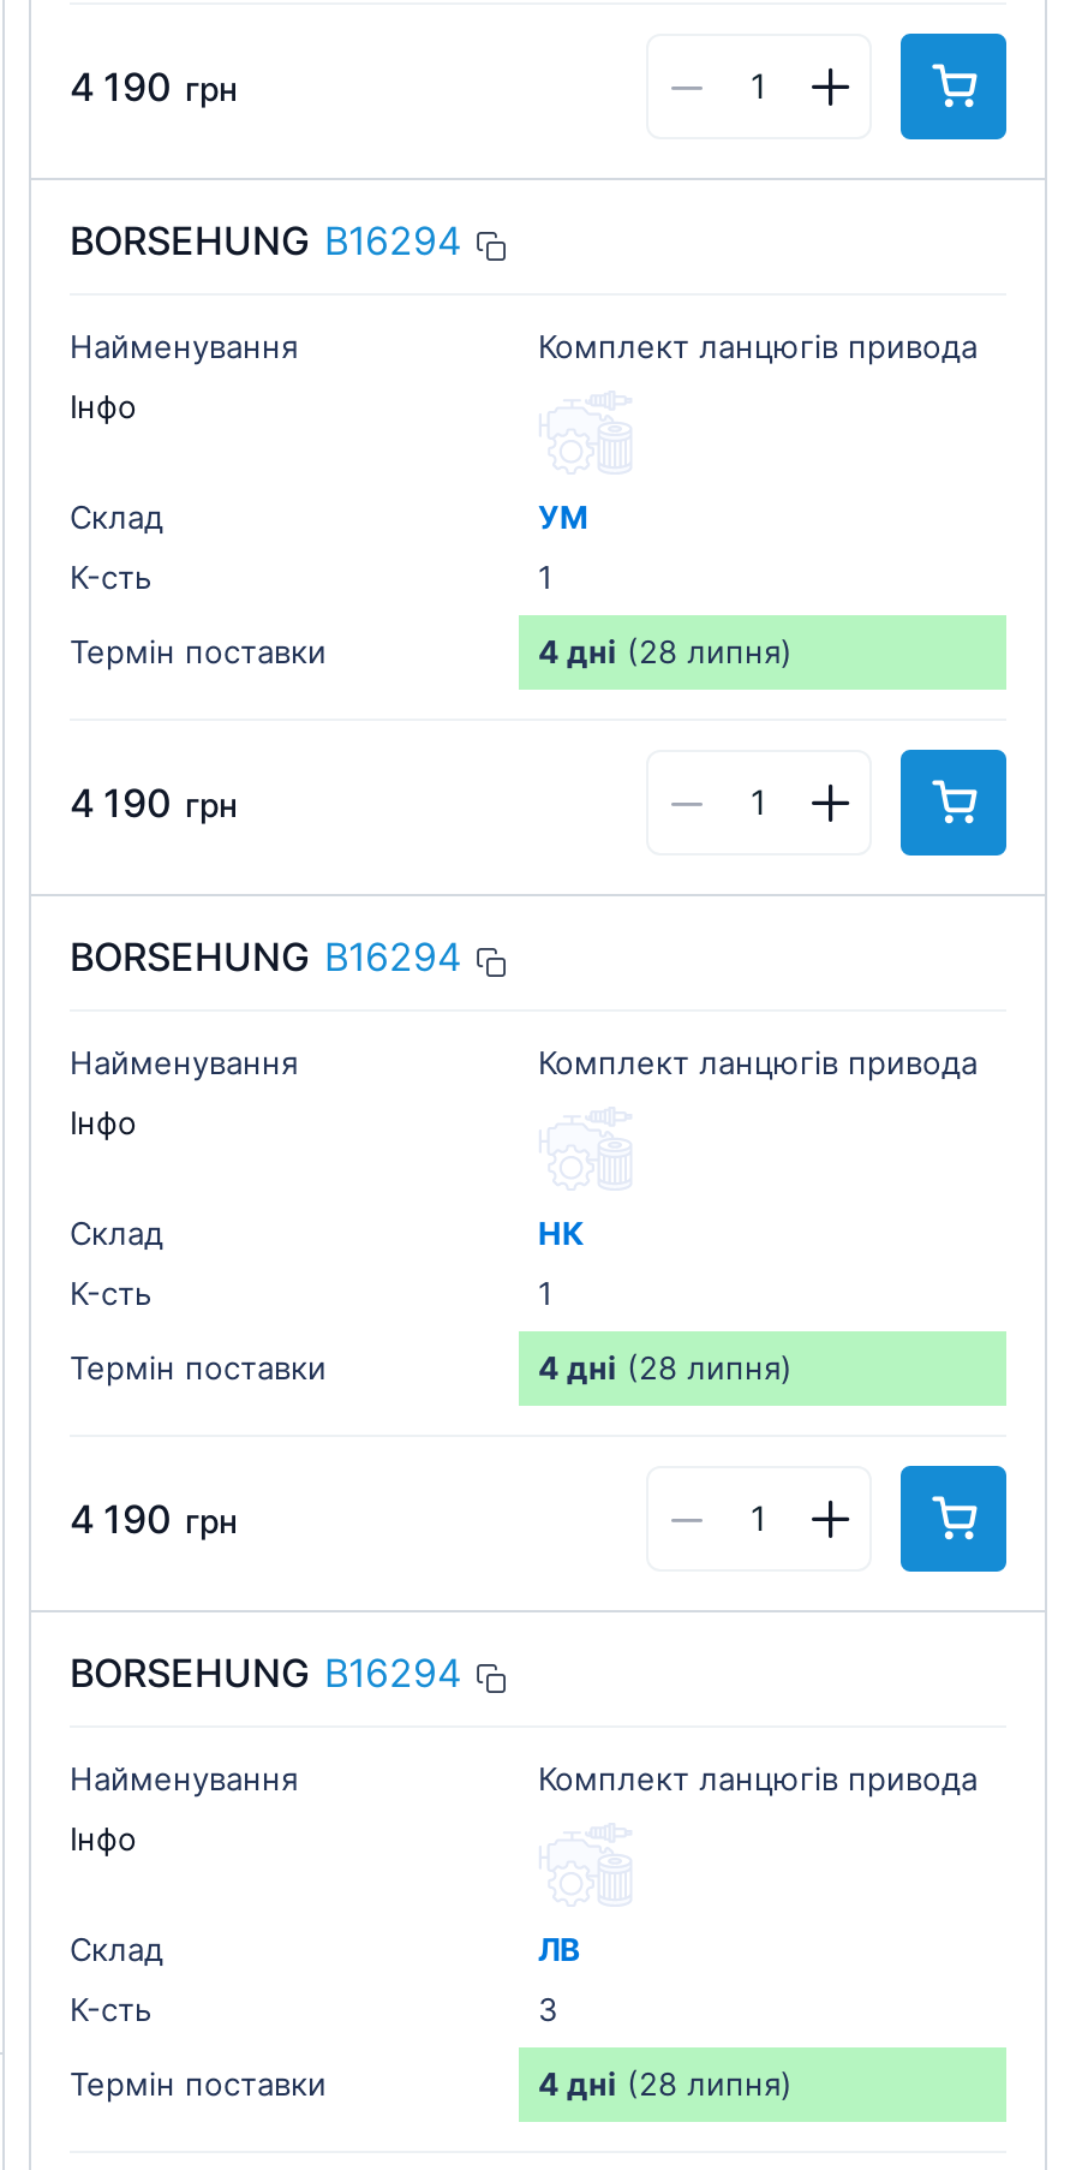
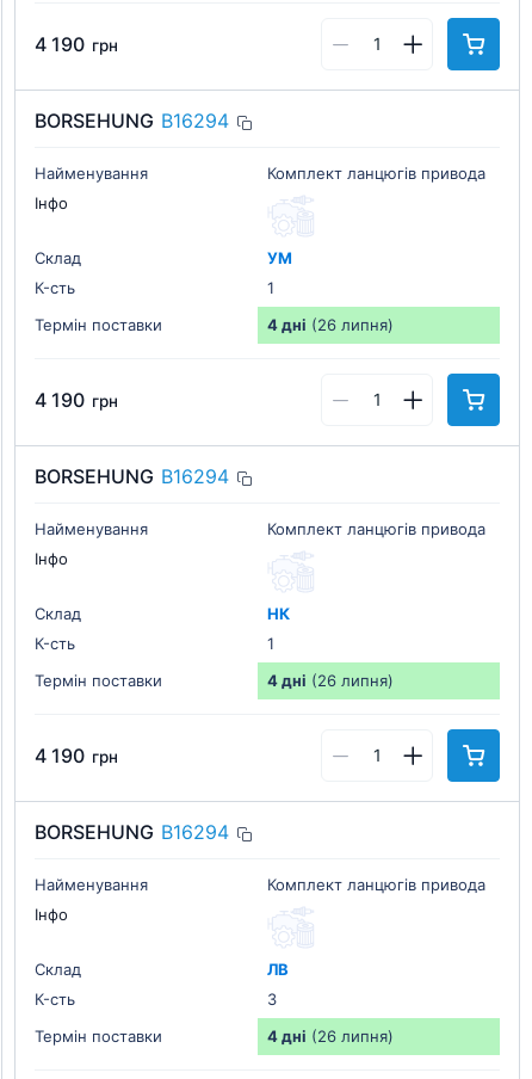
[538,632,793,670] 4 дні (28 липня) -> [267,315,394,334] 4 дні (26 липня)
[538,1348,793,1387] 4 дні (28 липня) -> [267,671,394,690] 4 дні (26 липня)
[538,2064,793,2103] 4 дні (28 липня) -> [267,1026,394,1046] 4 дні (26 липня)

